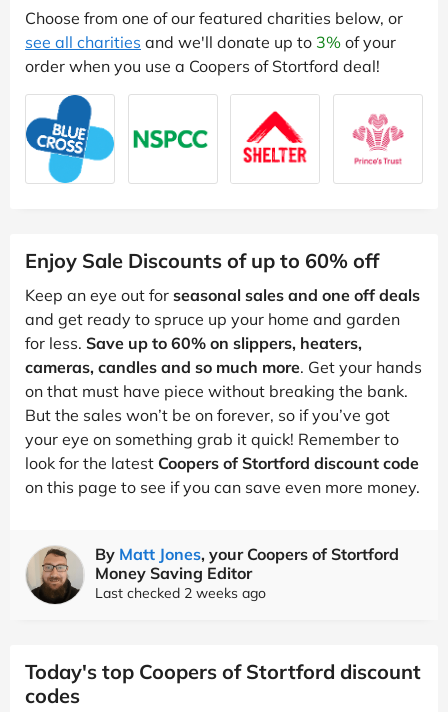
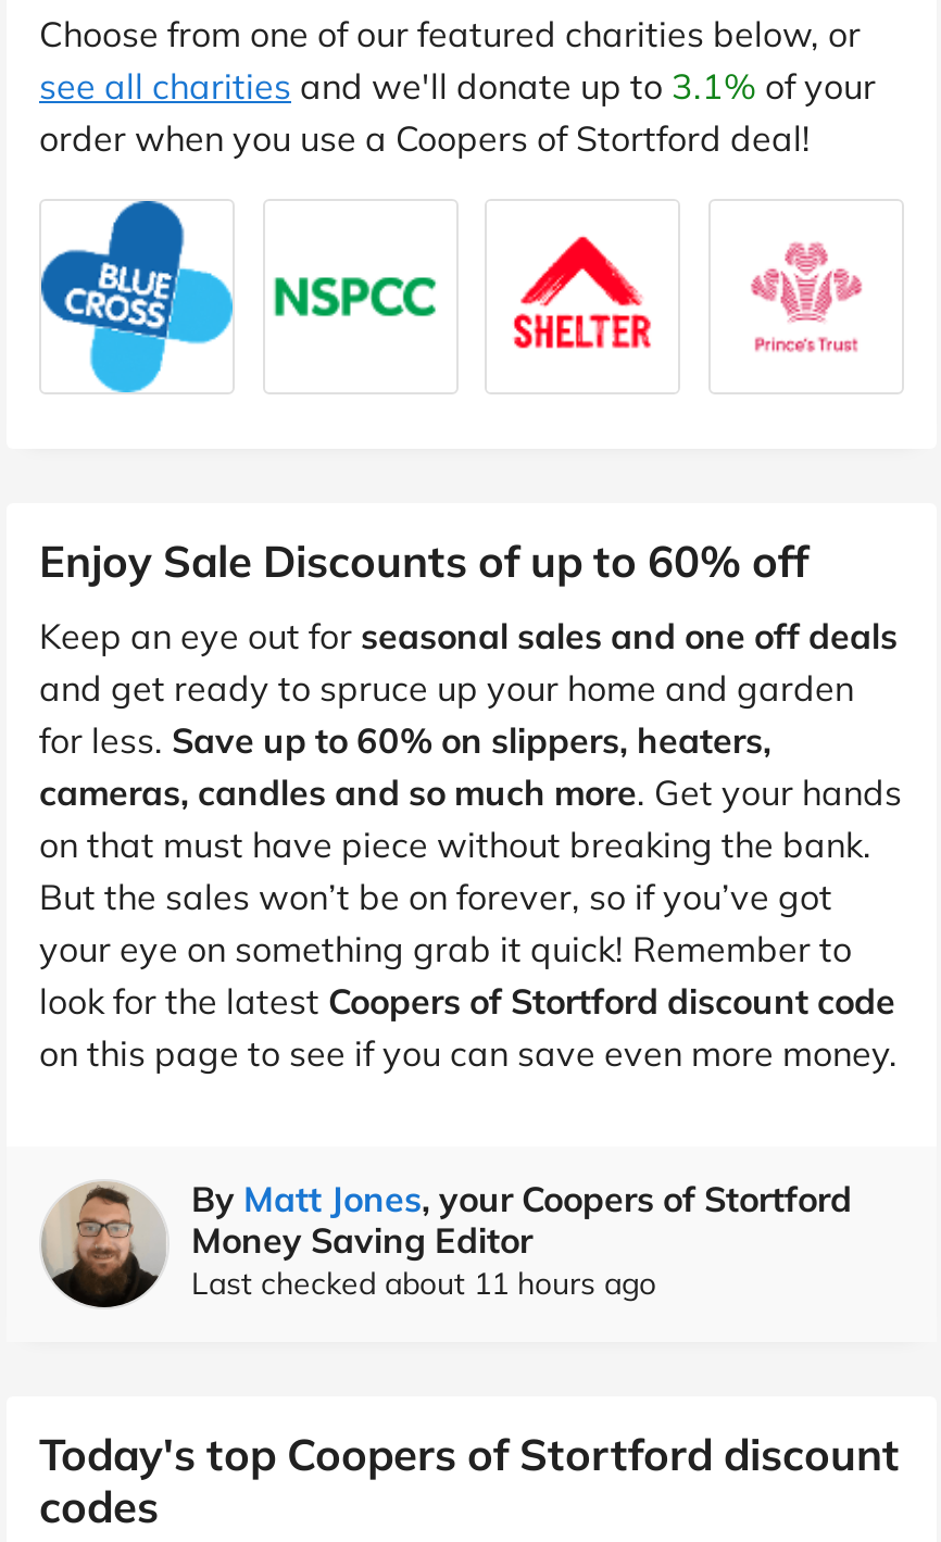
[25,32,396,52] see all charities and we'll donate up to 3% of your -> [39,64,876,107] see all charities and we'll donate up to 3.1% of your
[95,584,266,602] Last checked 2 weeks ago -> [191,1263,656,1302] Last checked about 11 hours ago

